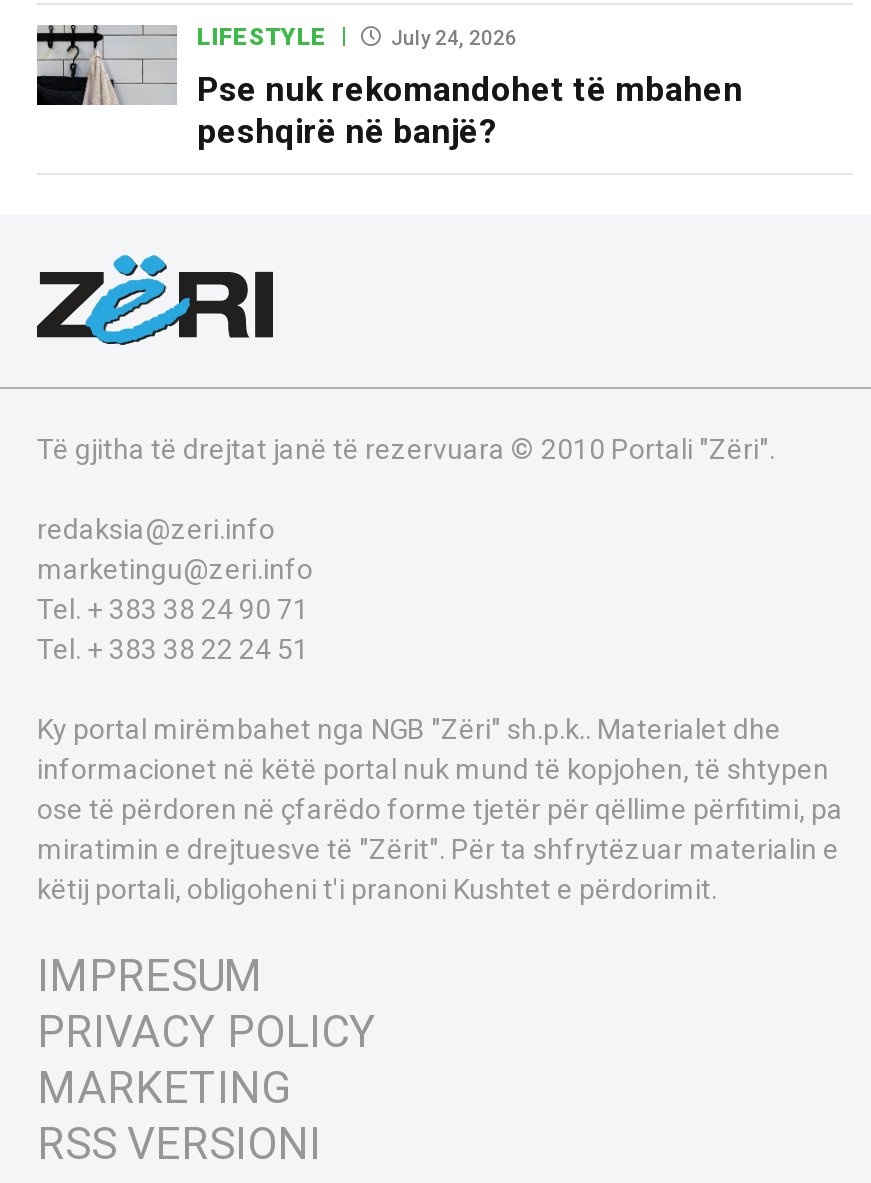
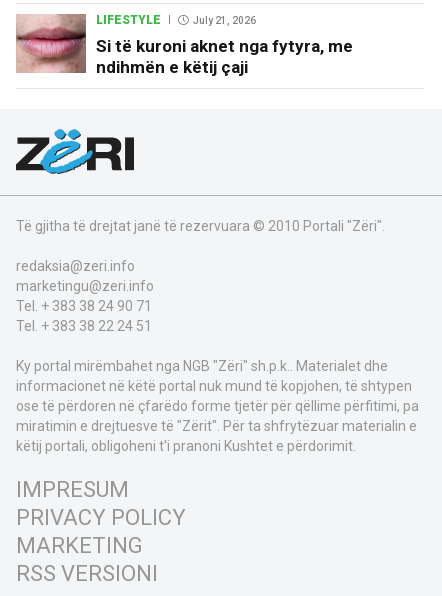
[35,23,743,152] [image] | Pse nuk rekomandohet të mbahen | peshqirë në banjë? -> [15,14,353,77] [image] | Si të kuroni aknet nga fytyra, me | ndihmën e këtij çaji
[391,28,517,50] July 24, 2026 -> [193,15,256,26] July 21, 2026

